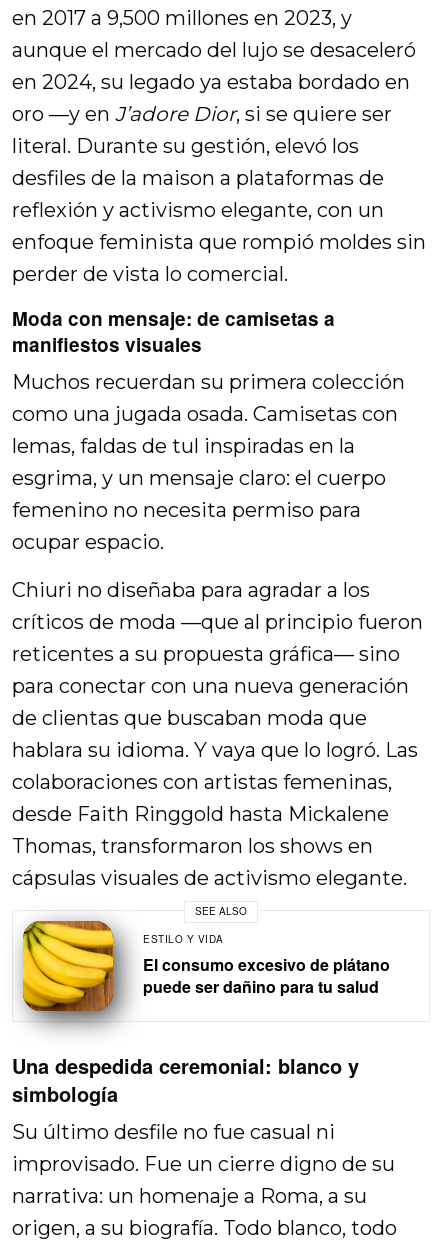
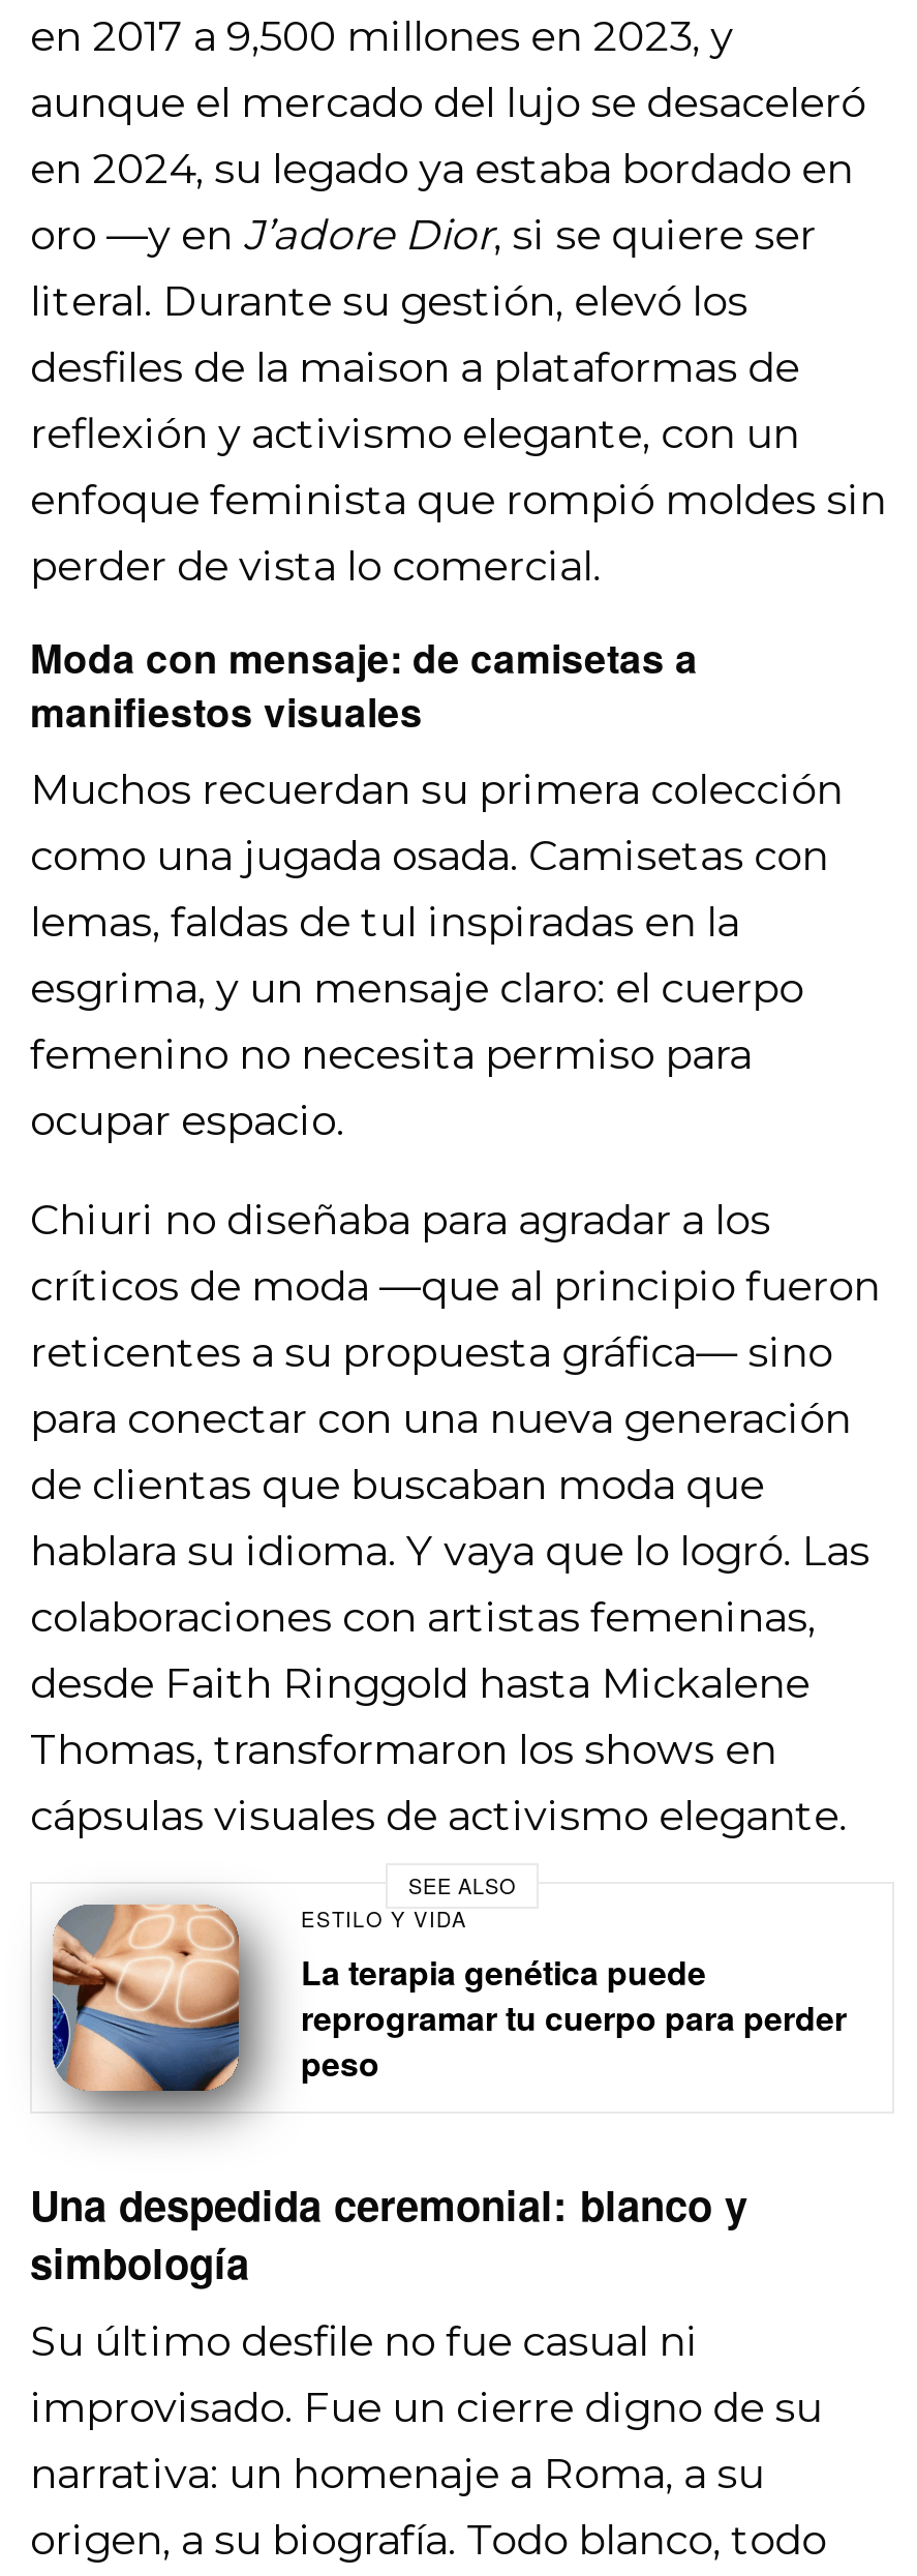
[22,920,390,1012] [image] | El consumo excesivo de plátano | puede ser dañino para tu salud -> [51,1904,847,2092] [image] | La terapia genética puede | reprogramar tu cuerpo para perder | peso

